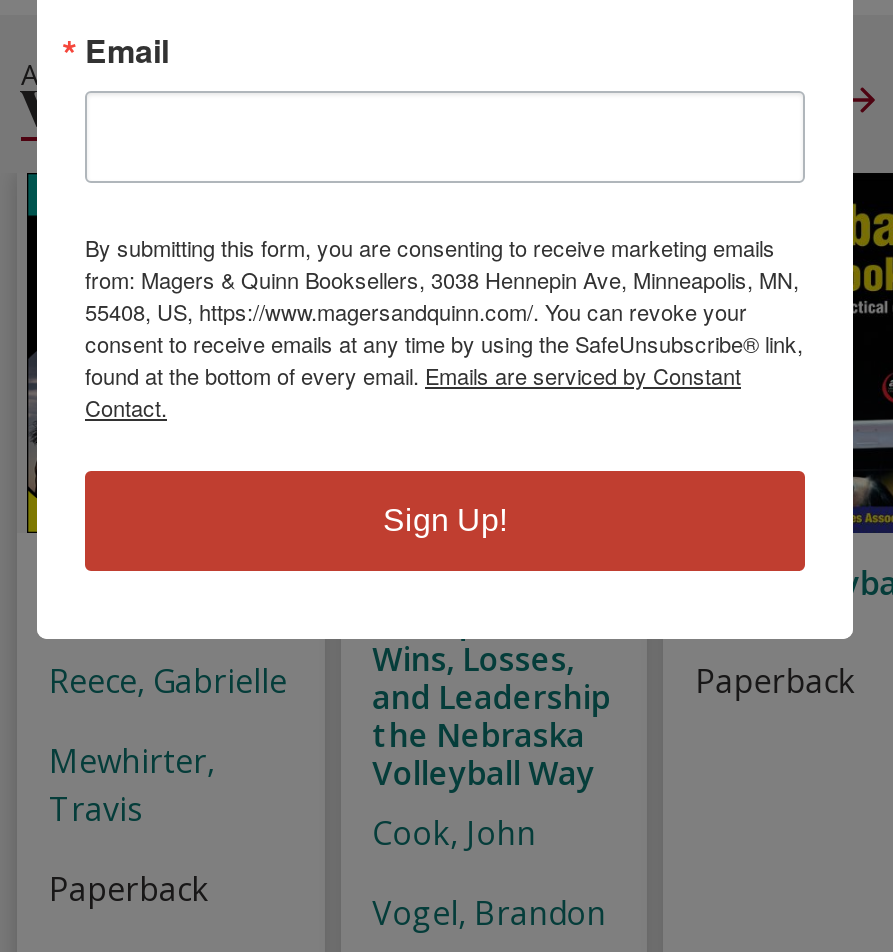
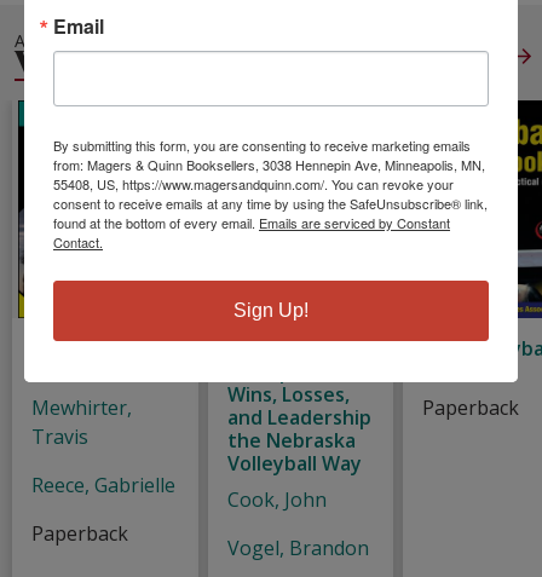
moved [49,659,287,703] -> [31,472,175,498]: Reece, Gabrielle
moved [49,739,215,831] -> [31,394,132,450]: Mewhirter, | Travis

